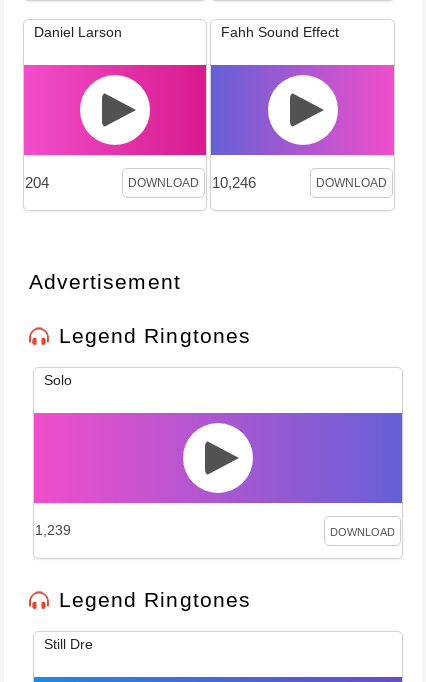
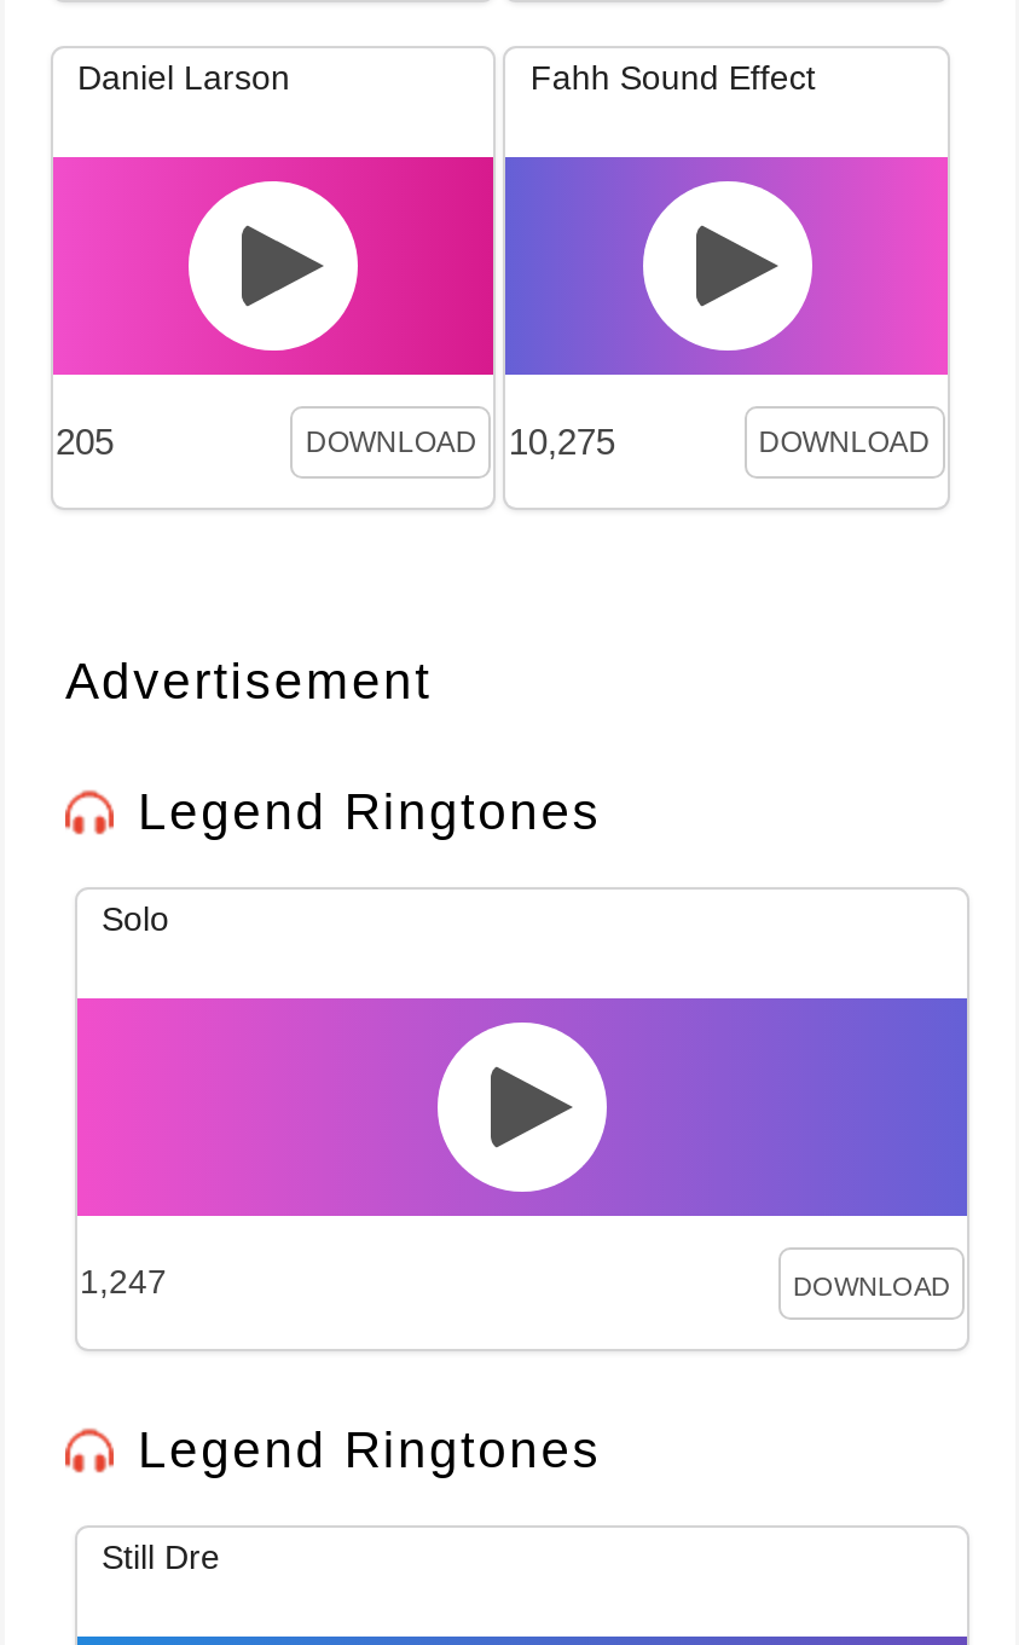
[25,174,49,191] 204 -> [56,420,114,461] 205
[128,174,256,191] DOWNLOAD 10,246 -> [306,420,615,461] DOWNLOAD 10,275
[35,522,71,538] 1,239 -> [80,1262,167,1301] 1,247

